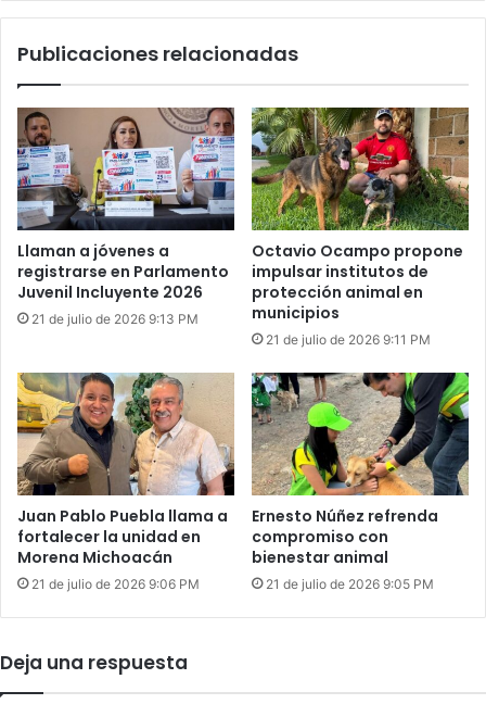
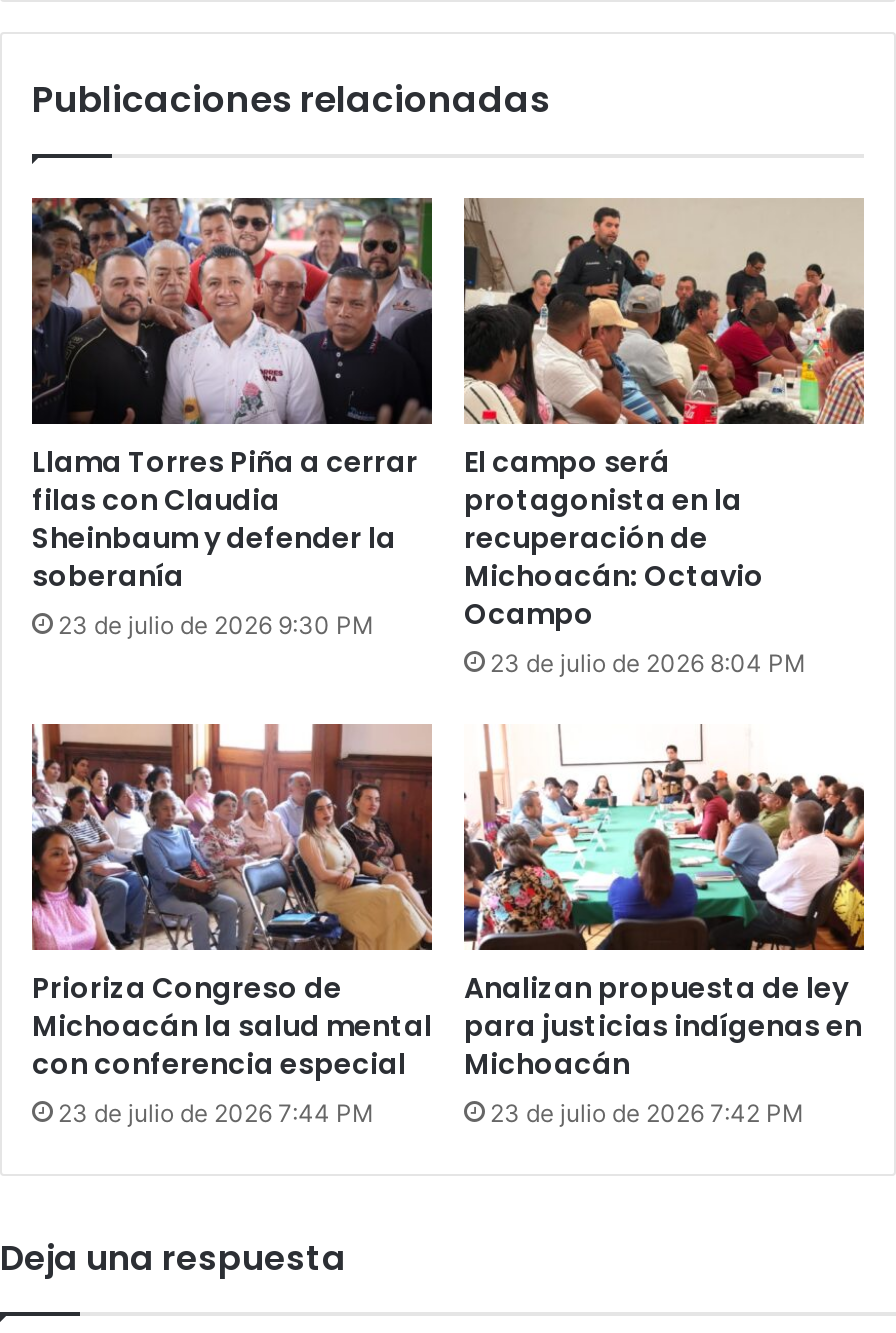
[16,106,235,327] [image] | Llaman a jóvenes a | registrarse en Parlamento | Juvenil Incluyente 2026 | 21 de julio de 2026 9:13 PM -> [30,196,434,640] [image] | Llama Torres Piña a cerrar | filas con Claudia | Sheinbaum y defender la | soberanía | 23 de julio de 2026 9:30 PM
[251,106,470,348] [image] | Octavio Ocampo propone | impulsar institutos de | protección animal en | municipios | 21 de julio de 2026 9:11 PM -> [462,198,866,678] [image] | El campo será | protagonista en la | recuperación de | Michoacán: Octavio | Ocampo | 23 de julio de 2026 8:04 PM
[16,372,234,592] [image] | Juan Pablo Puebla llama a | fortalecer la unidad en | Morena Michoacán | 21 de julio de 2026 9:06 PM -> [30,722,432,1128] [image] | Prioriza Congreso de | Michoacán la salud mental | con conferencia especial | 23 de julio de 2026 7:44 PM
[251,372,470,592] [image] | Ernesto Núñez refrenda | compromiso con | bienestar animal | 21 de julio de 2026 9:05 PM -> [464,724,866,1128] [image] | Analizan propuesta de ley | para justicias indígenas en | Michoacán | 23 de julio de 2026 7:42 PM

